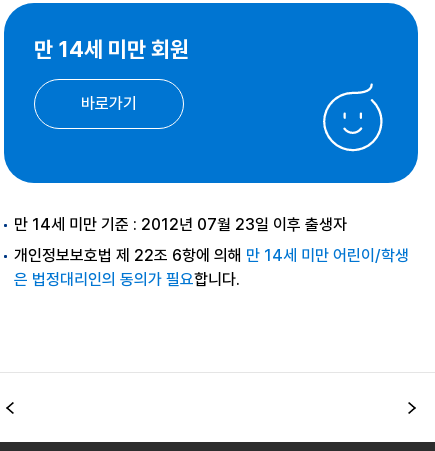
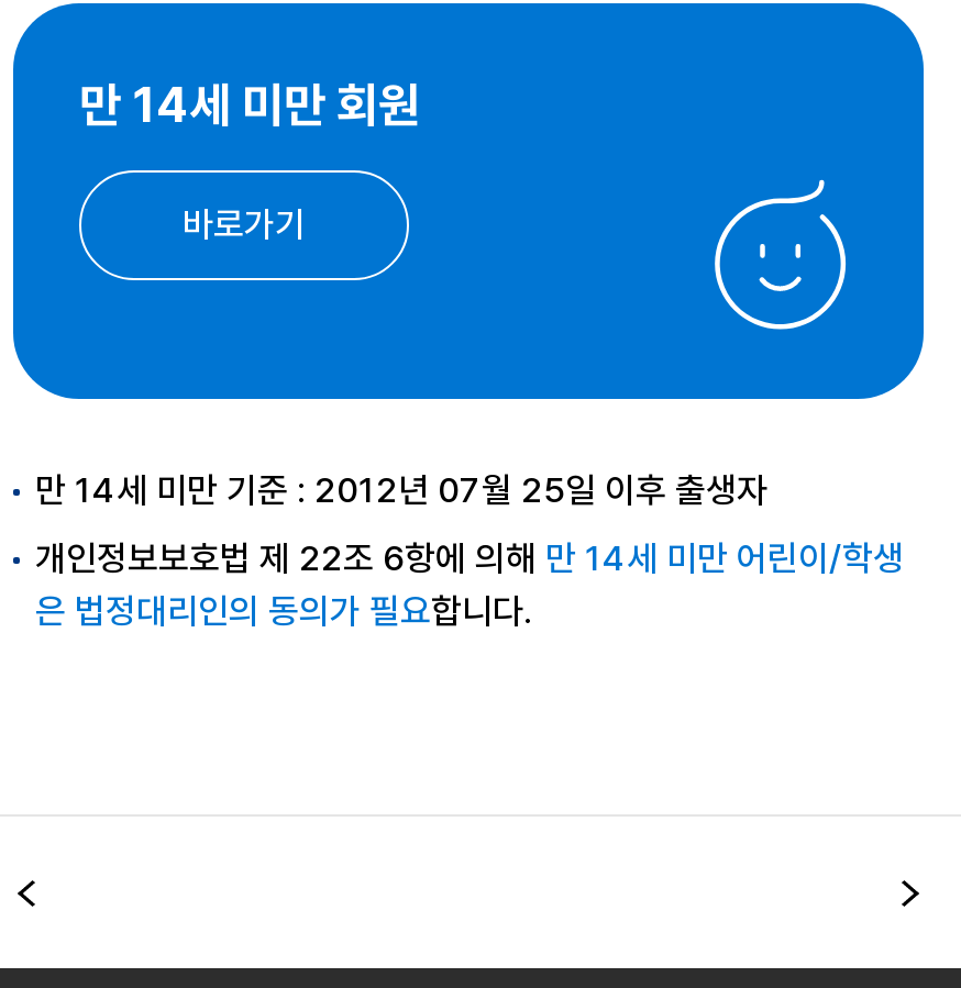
[14,215,347,234] 만 14세 미만 기준 : 2012년 07월 23일 이후 출생자 -> [35,469,767,511] 만 14세 미만 기준 : 2012년 07월 25일 이후 출생자

